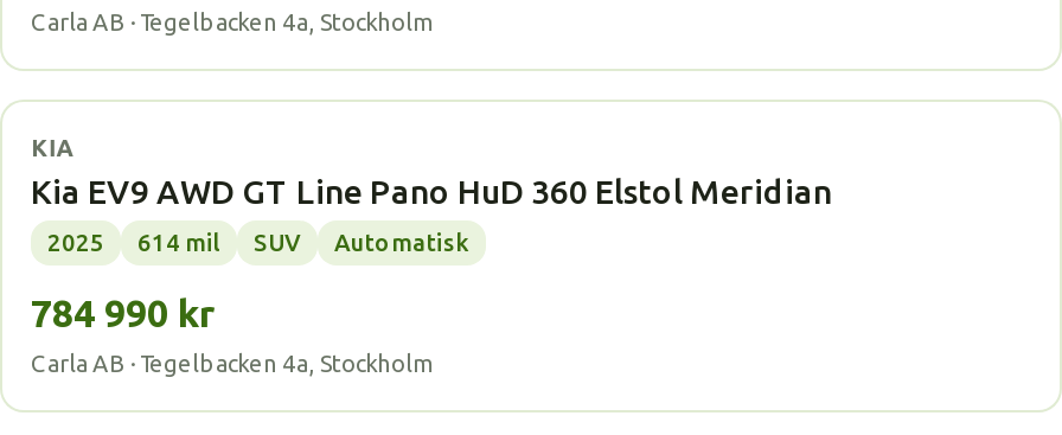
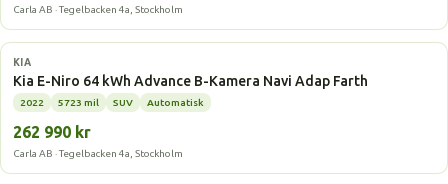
[31,173,832,211] Kia EV9 AWD GT Line Pano HuD 360 Elstol Meridian -> [13,73,368,89] Kia E-Niro 64 kWh Advance B-Kamera Navi Adap Farth
[47,230,220,256] 2025 | 614 mil -> [20,97,99,108] 2022 | 5723 mil
[31,292,216,334] 784 990 kr -> [13,123,91,141] 262 990 kr

